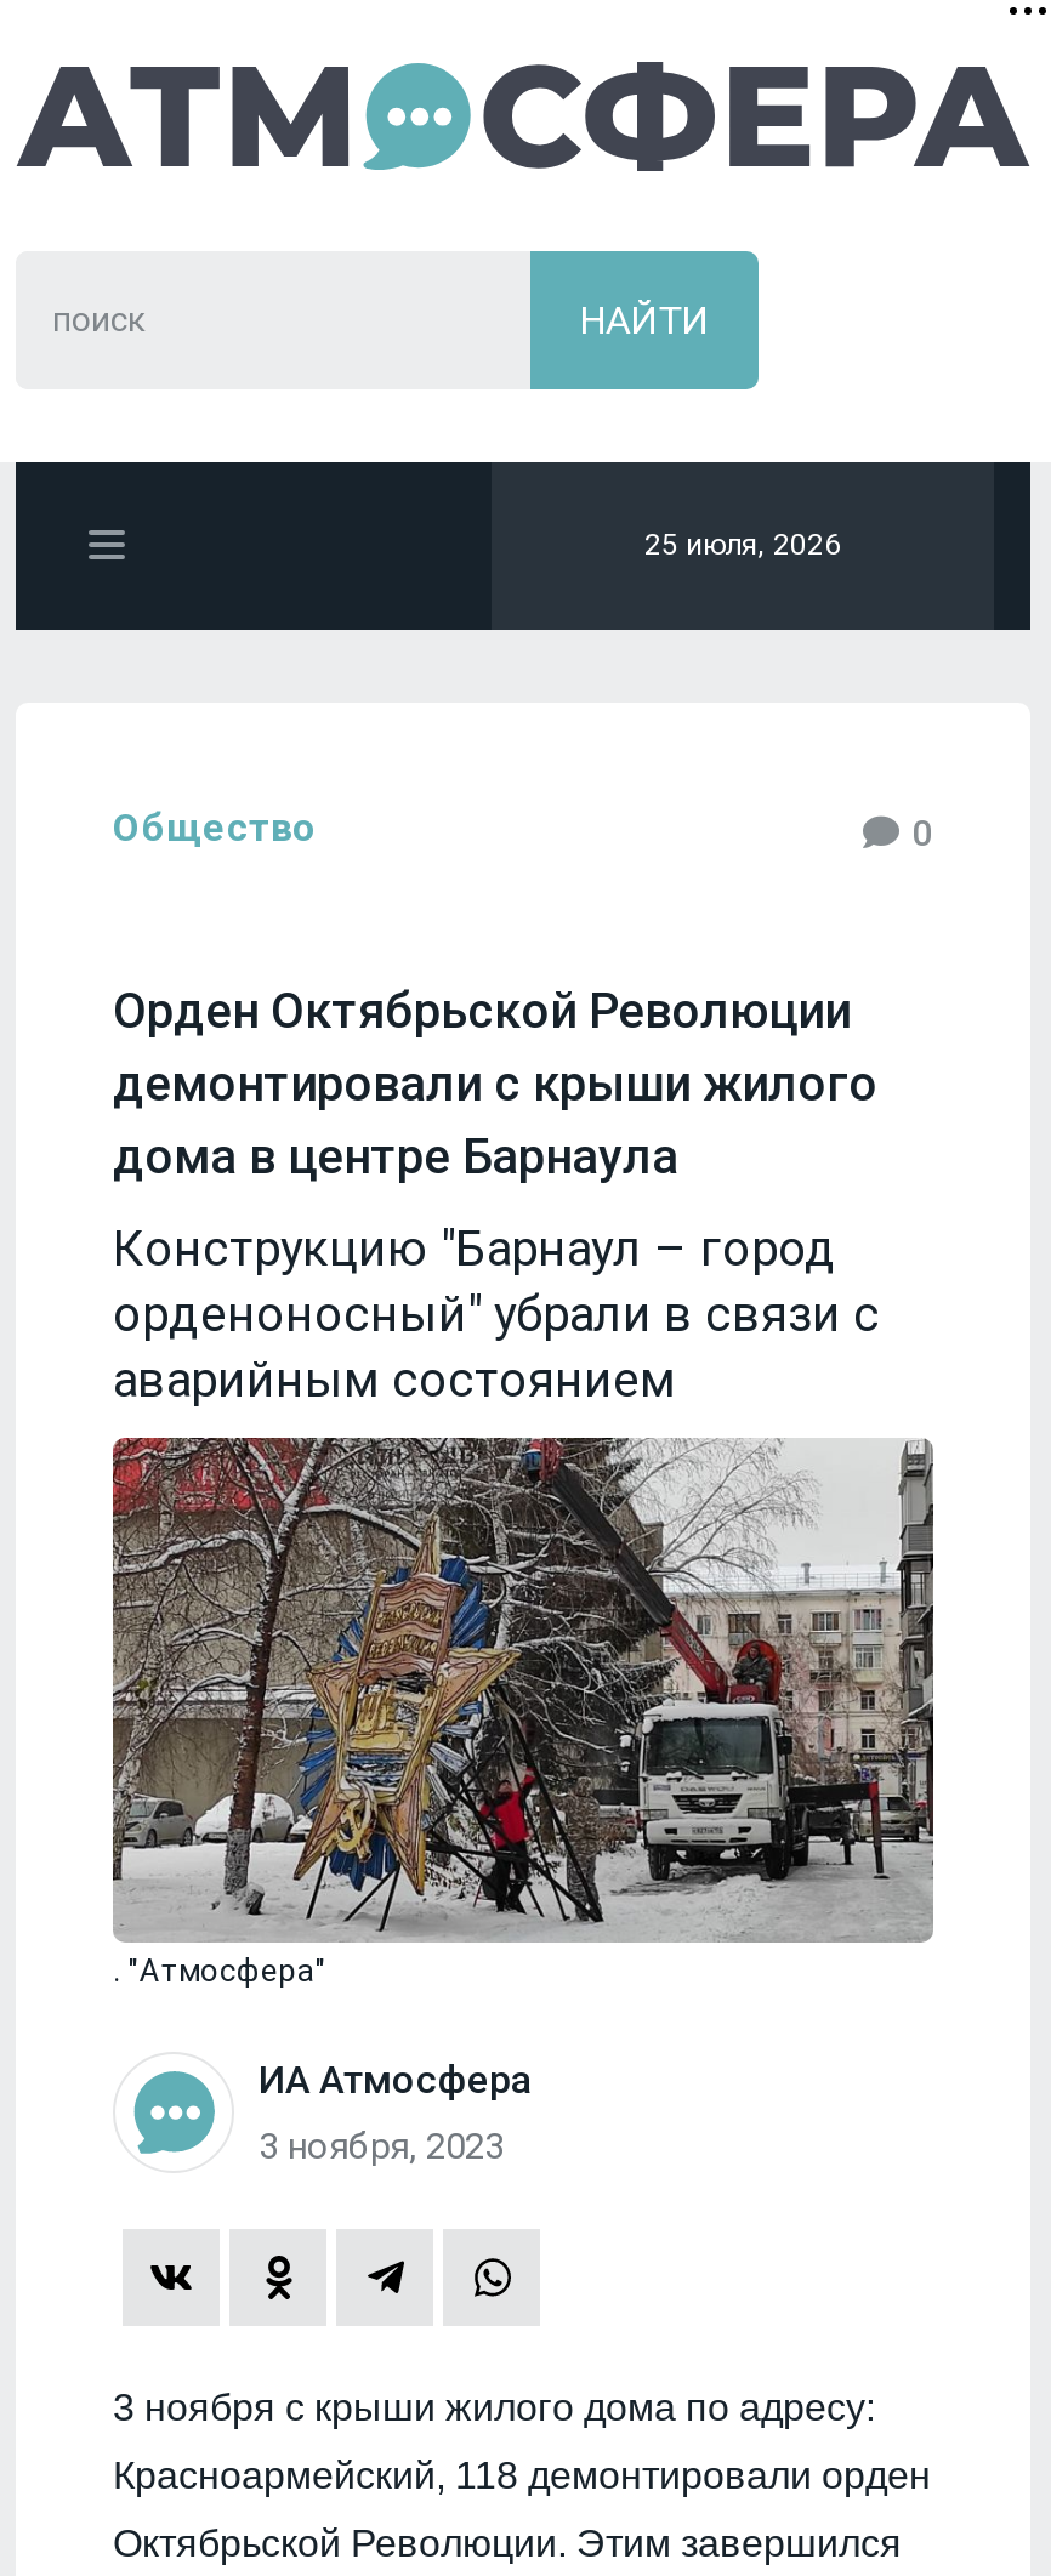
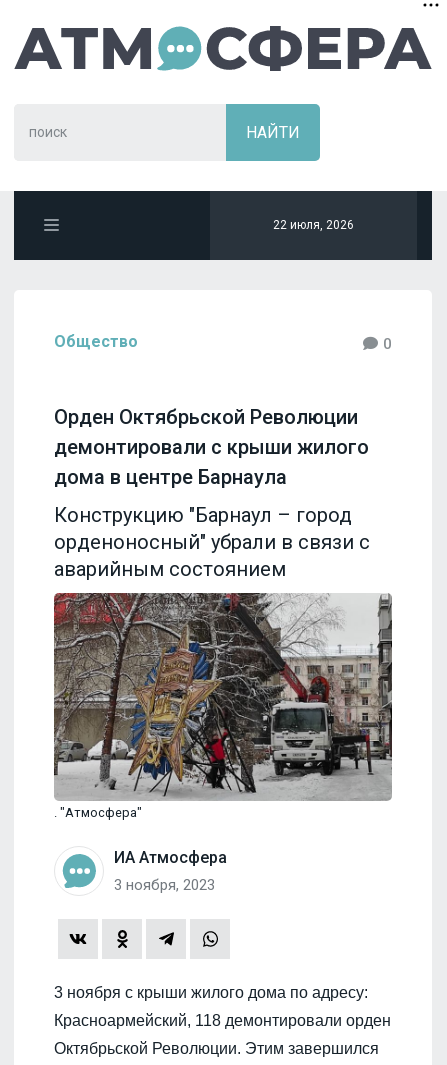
[644,528,841,562] 25 июля, 2026 -> [273,218,354,232] 22 июля, 2026

